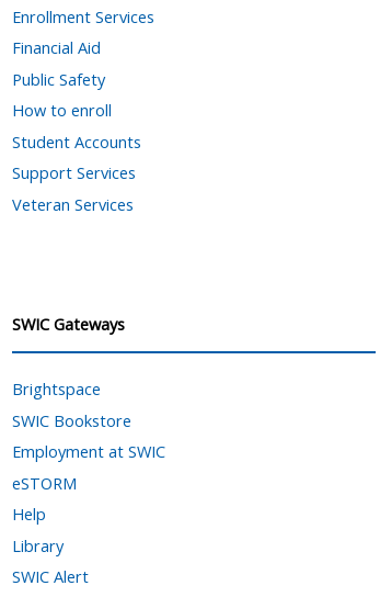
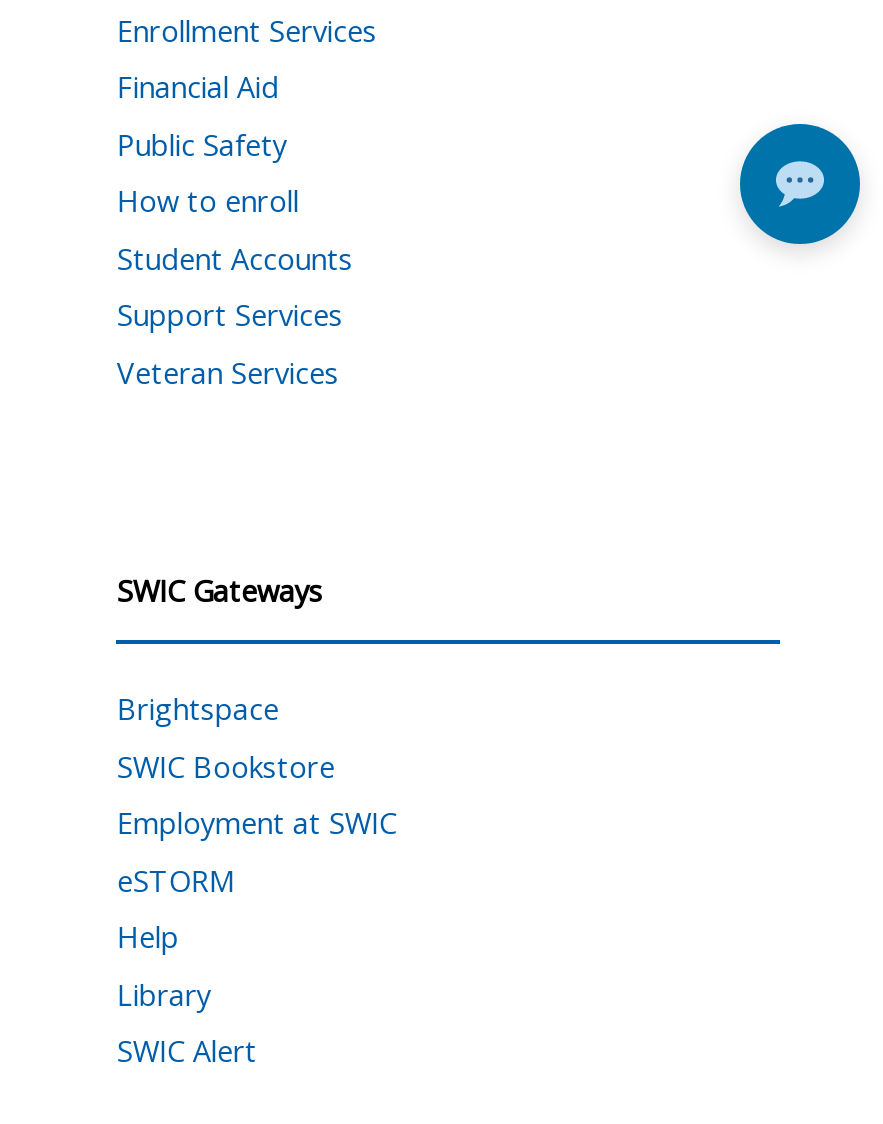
none -> [736,120,864,250] [image]

